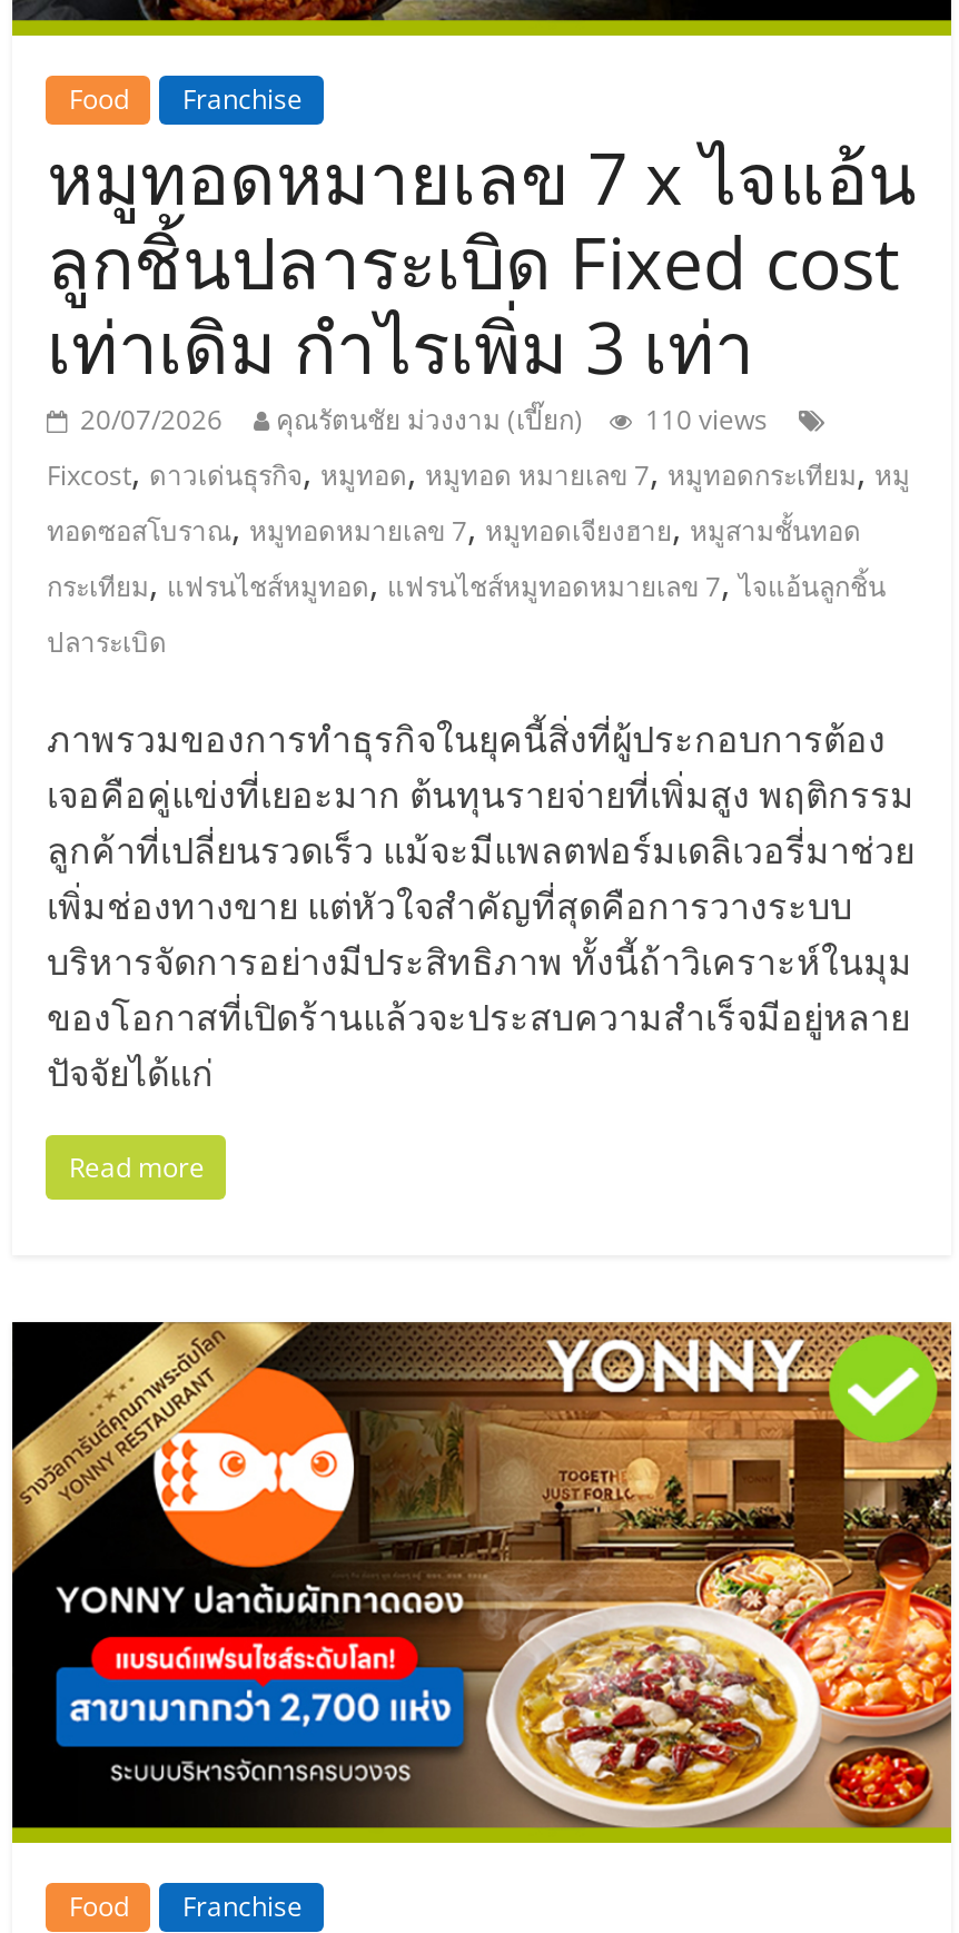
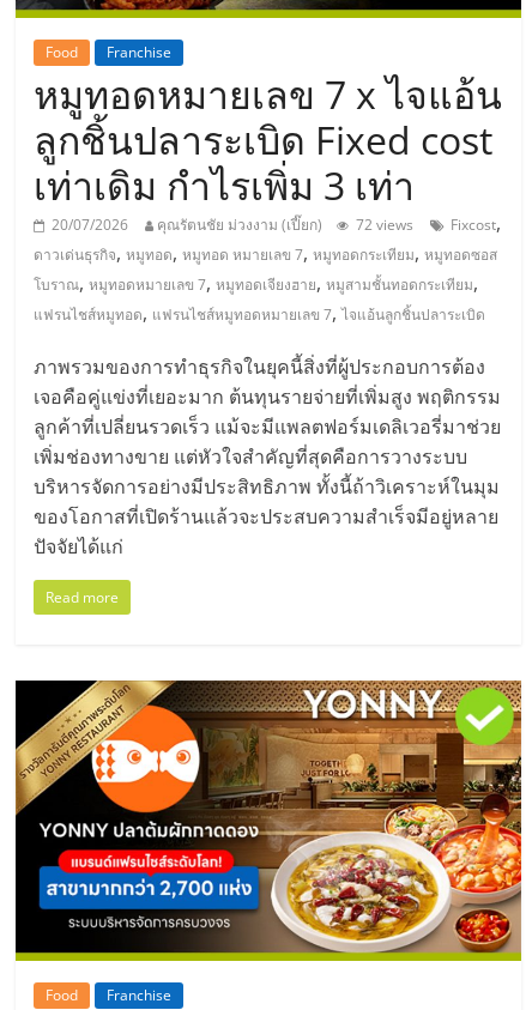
[47,399,910,659] 110 views | Fixcost,ดาวเด่นธุรกิจ,หมูทอด,หมูทอด หมายเลข 7,หมูทอดกระเทียม,หมู | ทอดซอสโบราณ,หมูทอดหมายเลข 7,หมูทอดเจียงฮาย,หมูสามชั้นทอด | กระเทียม,แฟรนไชส์หมูทอด,แฟรนไชส์หมูทอดหมายเลข 7,ไจแอ้นลูกชิ้น | ปลาระเบิด -> [34,210,501,326] 72 views | Fixcost, | ดาวเด่นธุรกิจ,หมูทอด,หมูทอด หมายเลข 7,หมูทอดกระเทียม,หมูทอดซอส | โบราณ,หมูทอดหมายเลข 7,หมูทอดเจียงฮาย,หมูสามชั้นทอดกระเทียม, | แฟรนไชส์หมูทอด,แฟรนไชส์หมูทอดหมายเลข 7,ไจแอ้นลูกชิ้นปลาระเบิด

